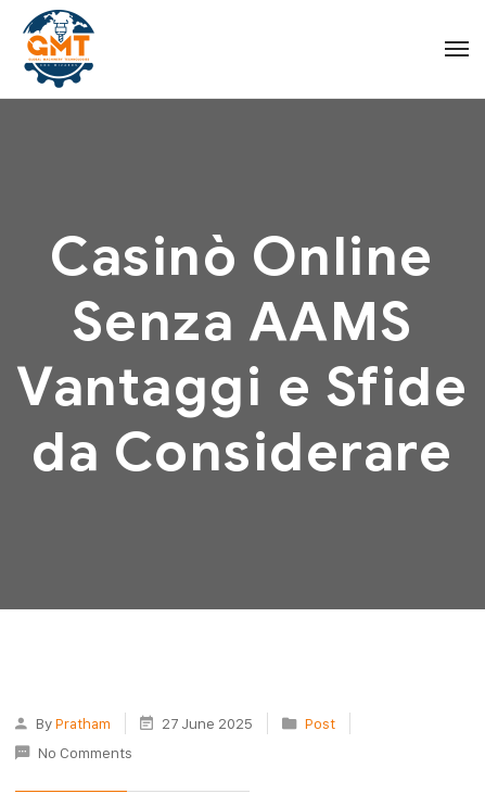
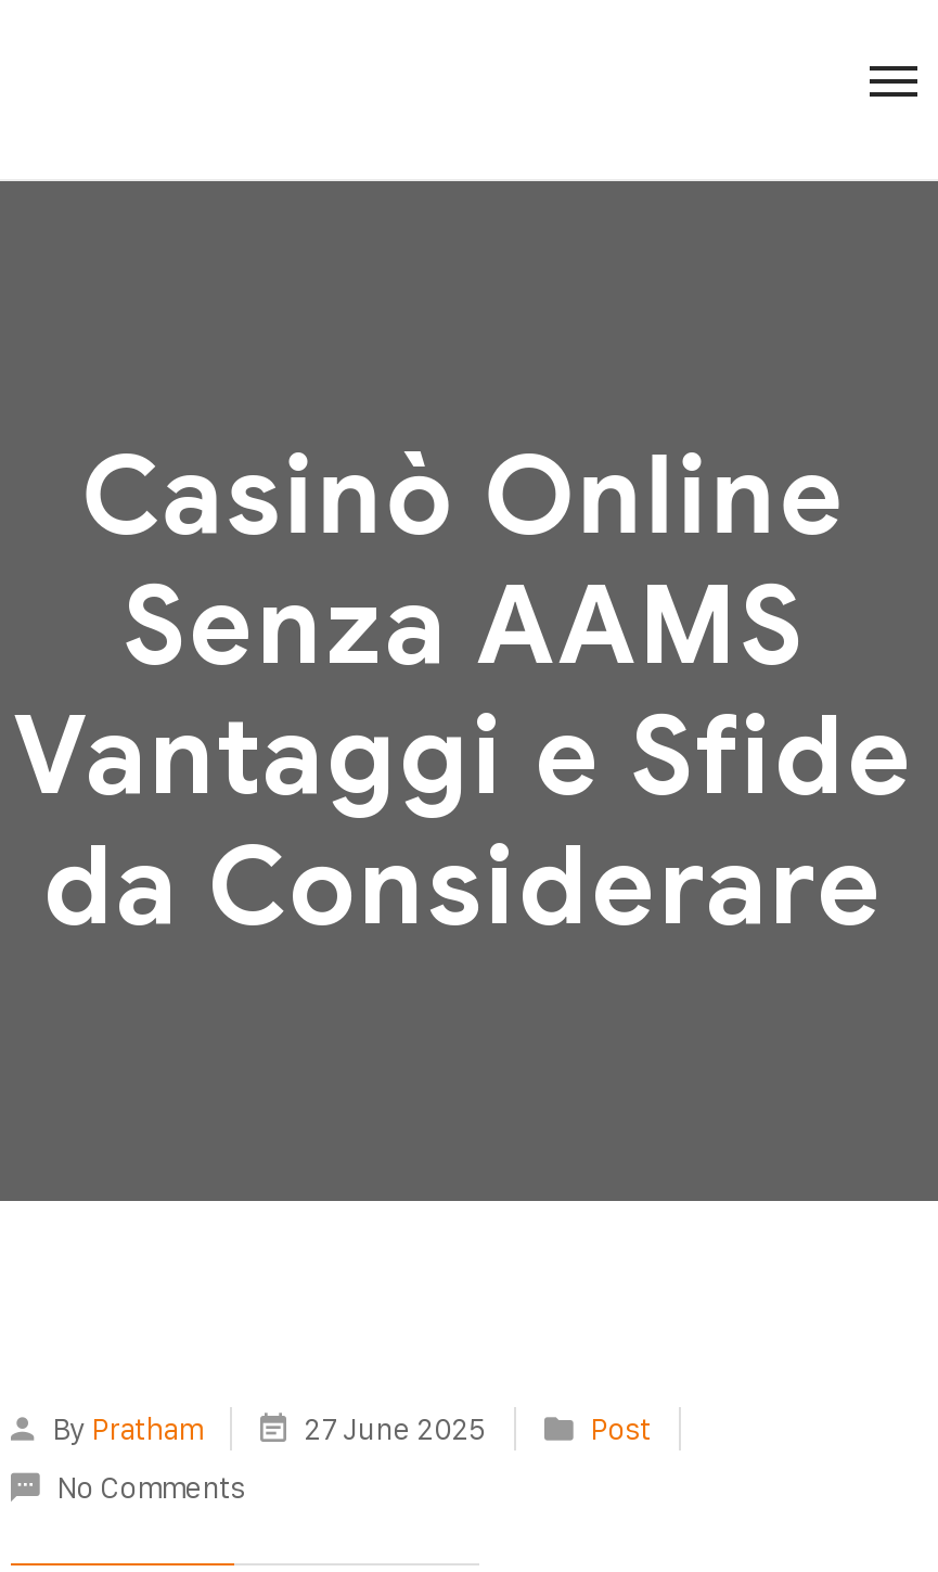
[22,9,95,89] [image] -> none

